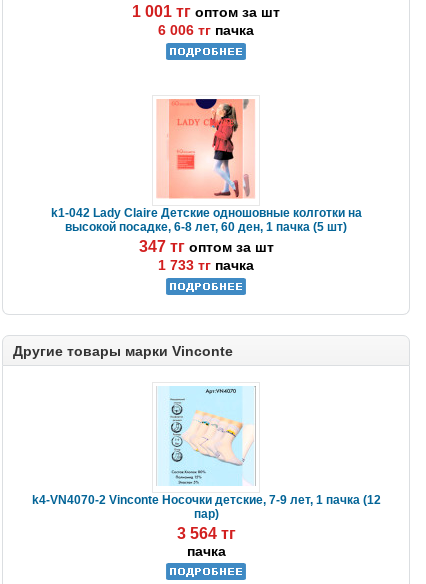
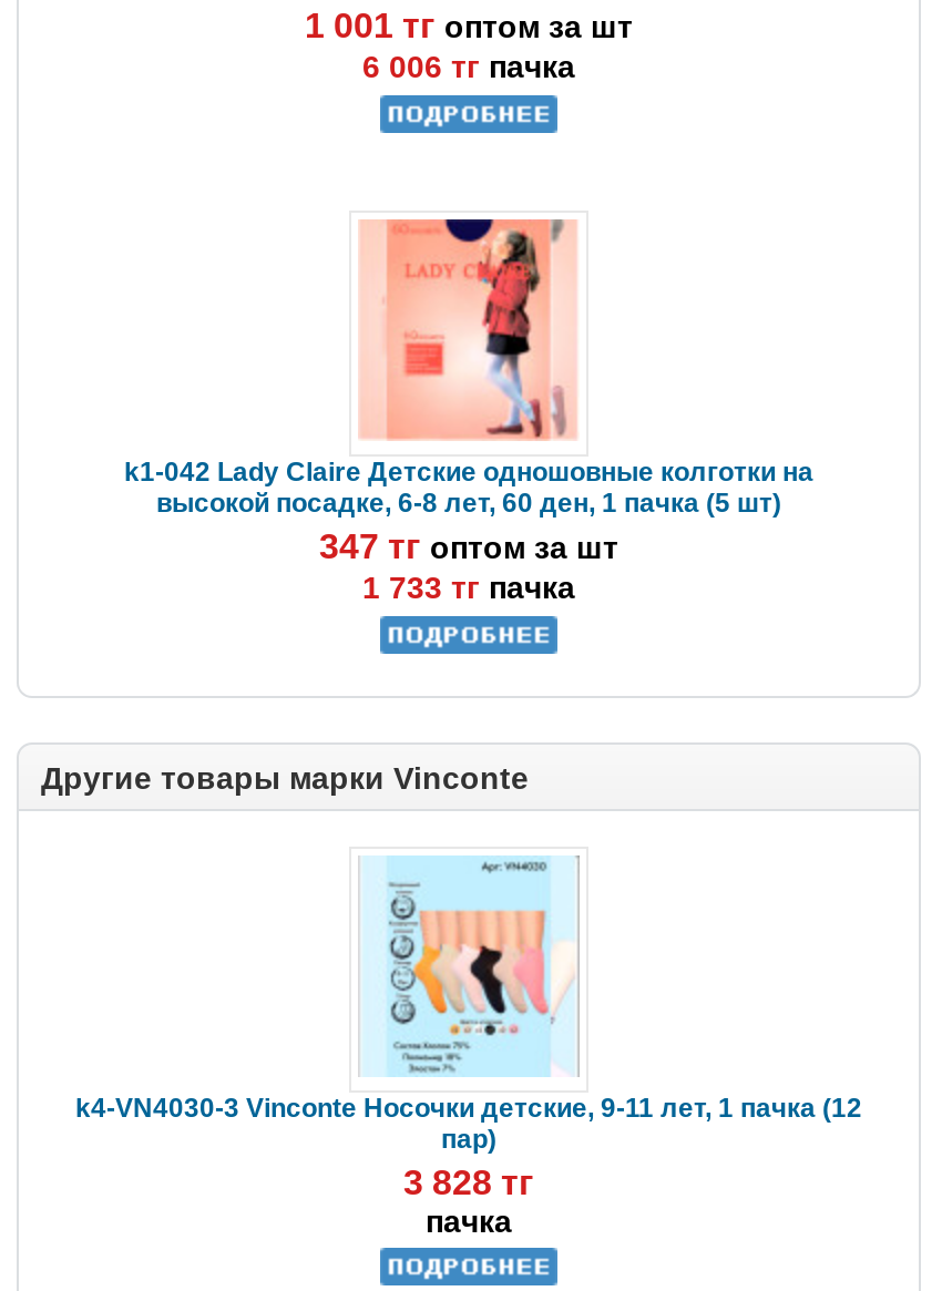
[31,411,380,507] [image] | k4-VN4070-2 Vinconte Носочки детские, 7-9 лет, 1 пачка (12 -> [75,909,862,1124] [image] | k4-VN4030-3 Vinconte Носочки детские, 9-11 лет, 1 пачка (12
[176,525,235,542] 3 564 тг -> [403,1164,534,1201] 3 828 тг

